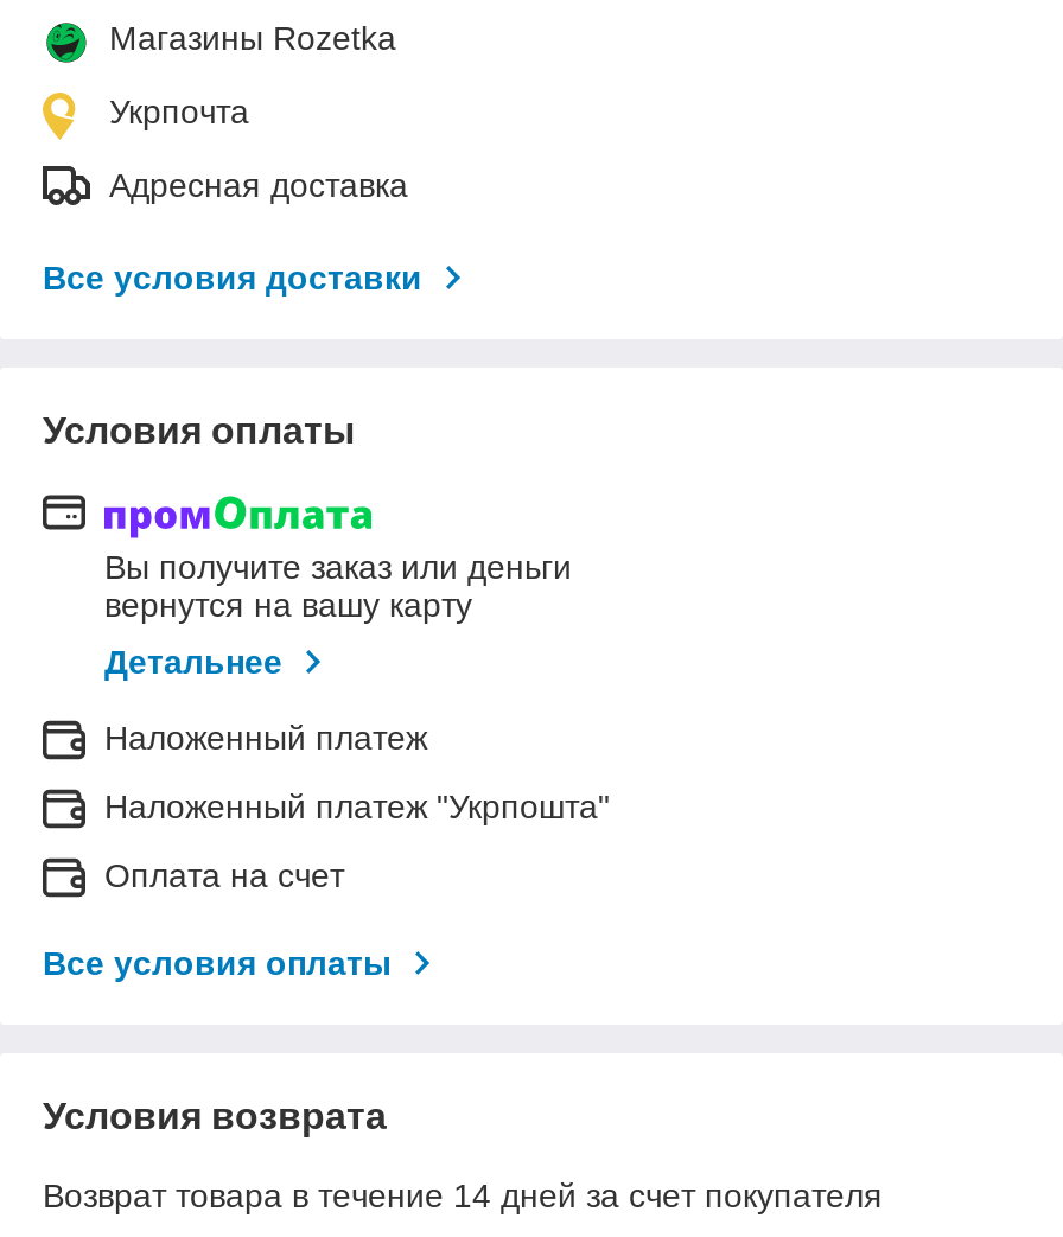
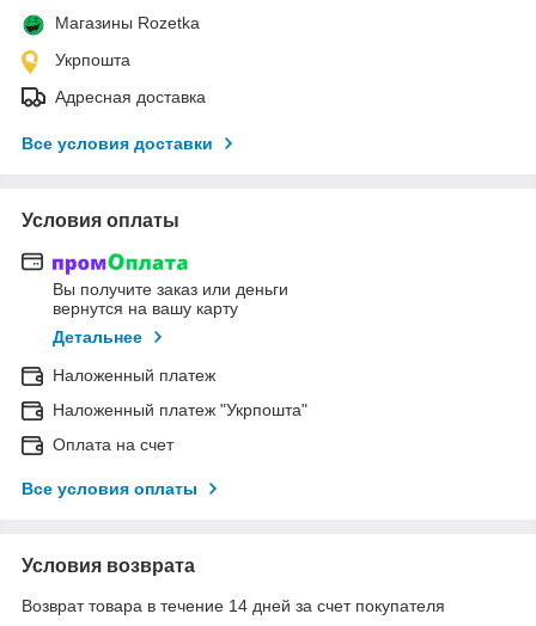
[109,92,249,130] Укрпочта -> [55,50,130,69] Укрпошта

